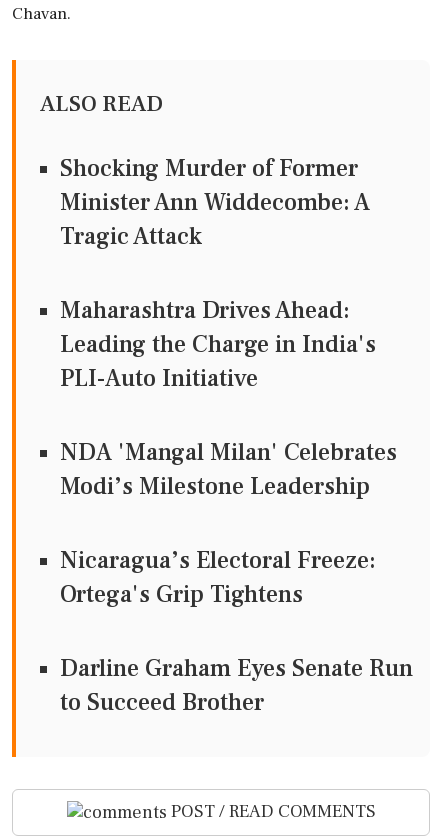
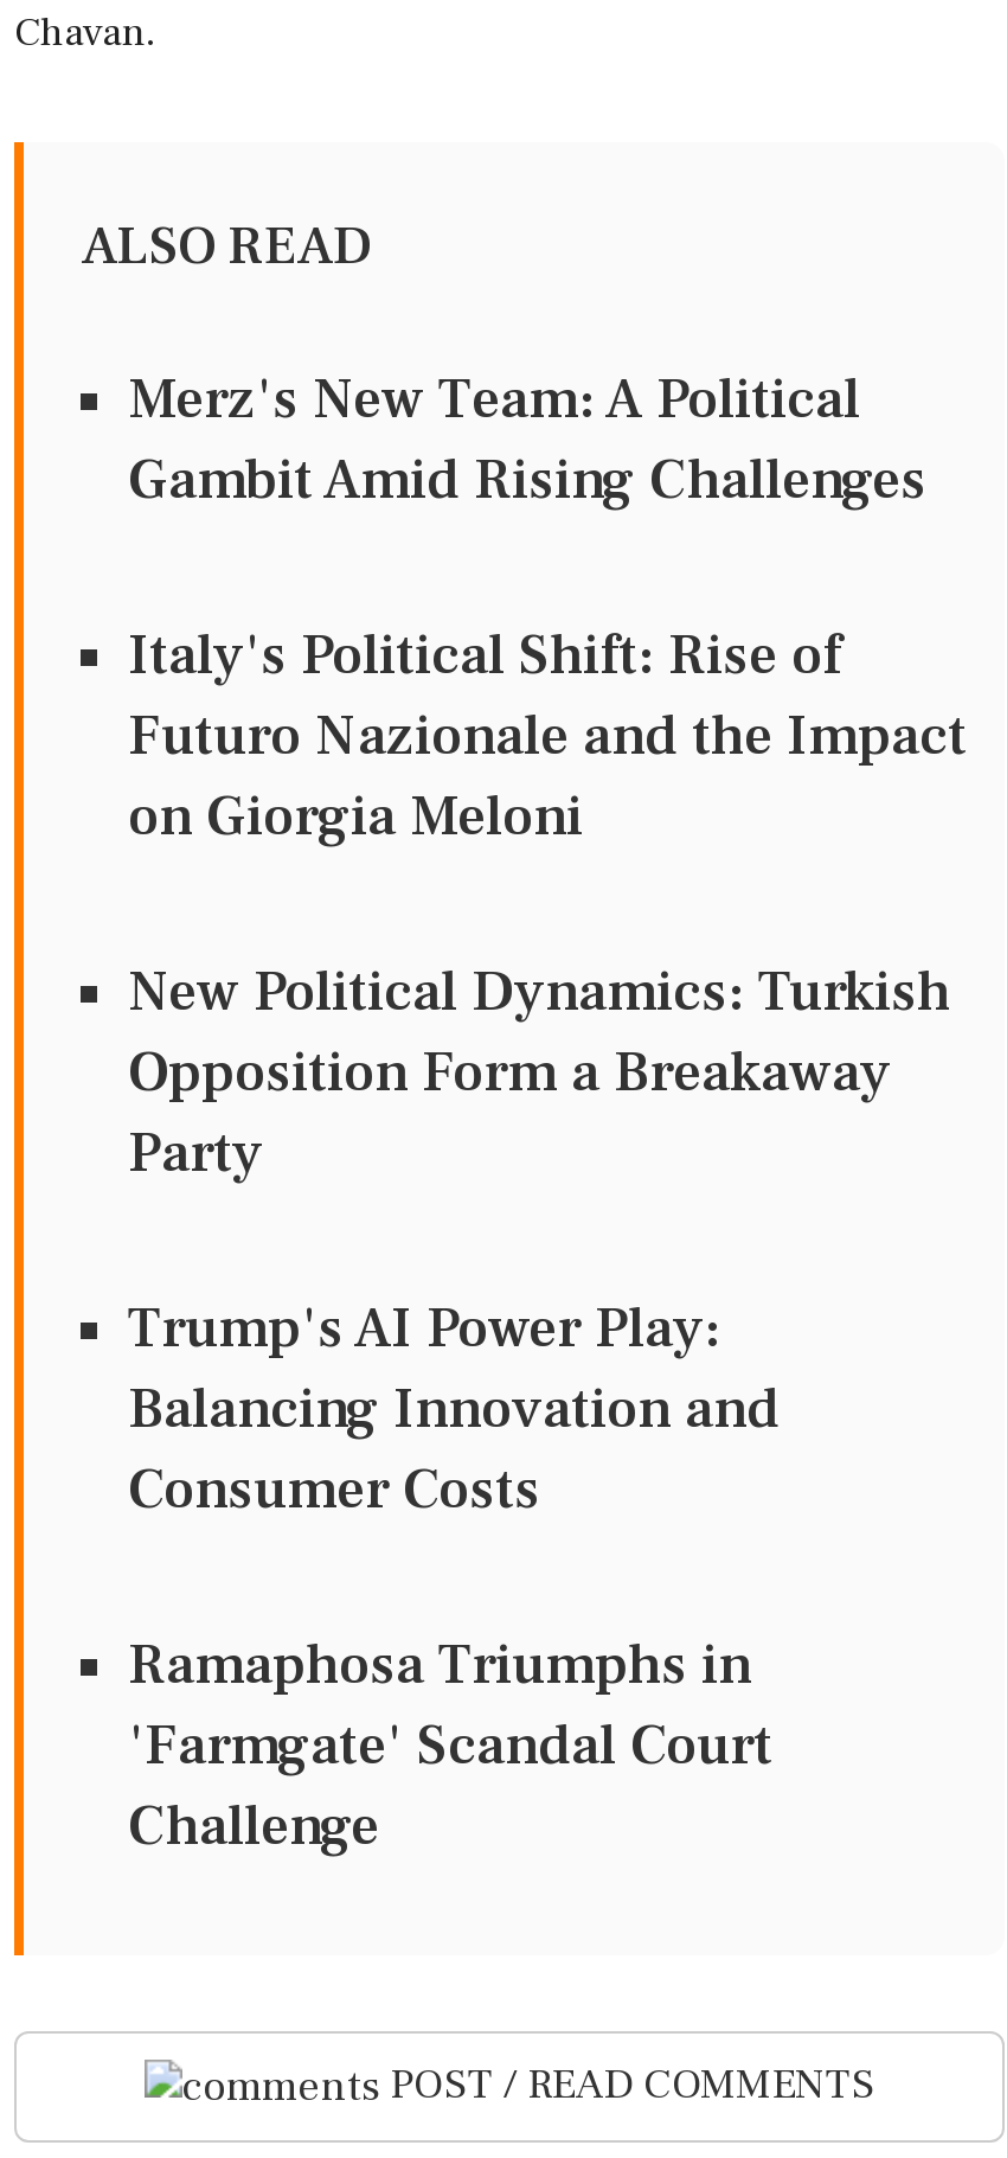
[60,153,370,252] Shocking Murder of Former | Minister Ann Widdecombe: A | Tragic Attack -> [128,363,926,517] Merz's New Team: A Political | Gambit Amid Rising Challenges
[60,295,376,394] Maharashtra Drives Ahead: | Leading the Charge in India's | PLI-Auto Initiative -> [128,619,967,853] Italy's Political Shift: Rise of | Futuro Nazionale and the Impact | on Giorgia Meloni
[60,437,397,502] NDA 'Mangal Milan' Celebrates | Modi’s Milestone Leadership -> [128,955,950,1190] New Political Dynamics: Turkish | Opposition Form a Breakaway | Party
[60,545,376,610] Nicaragua’s Electoral Freeze: | Ortega's Grip Tightens -> [128,1292,780,1526] Trump's AI Power Play: | Balancing Innovation and | Consumer Costs
[60,653,413,718] Darline Graham Eyes Senate Run | to Succeed Brother -> [128,1628,772,1863] Ramaphosa Triumphs in | 'Farmgate' Scandal Court | Challenge

